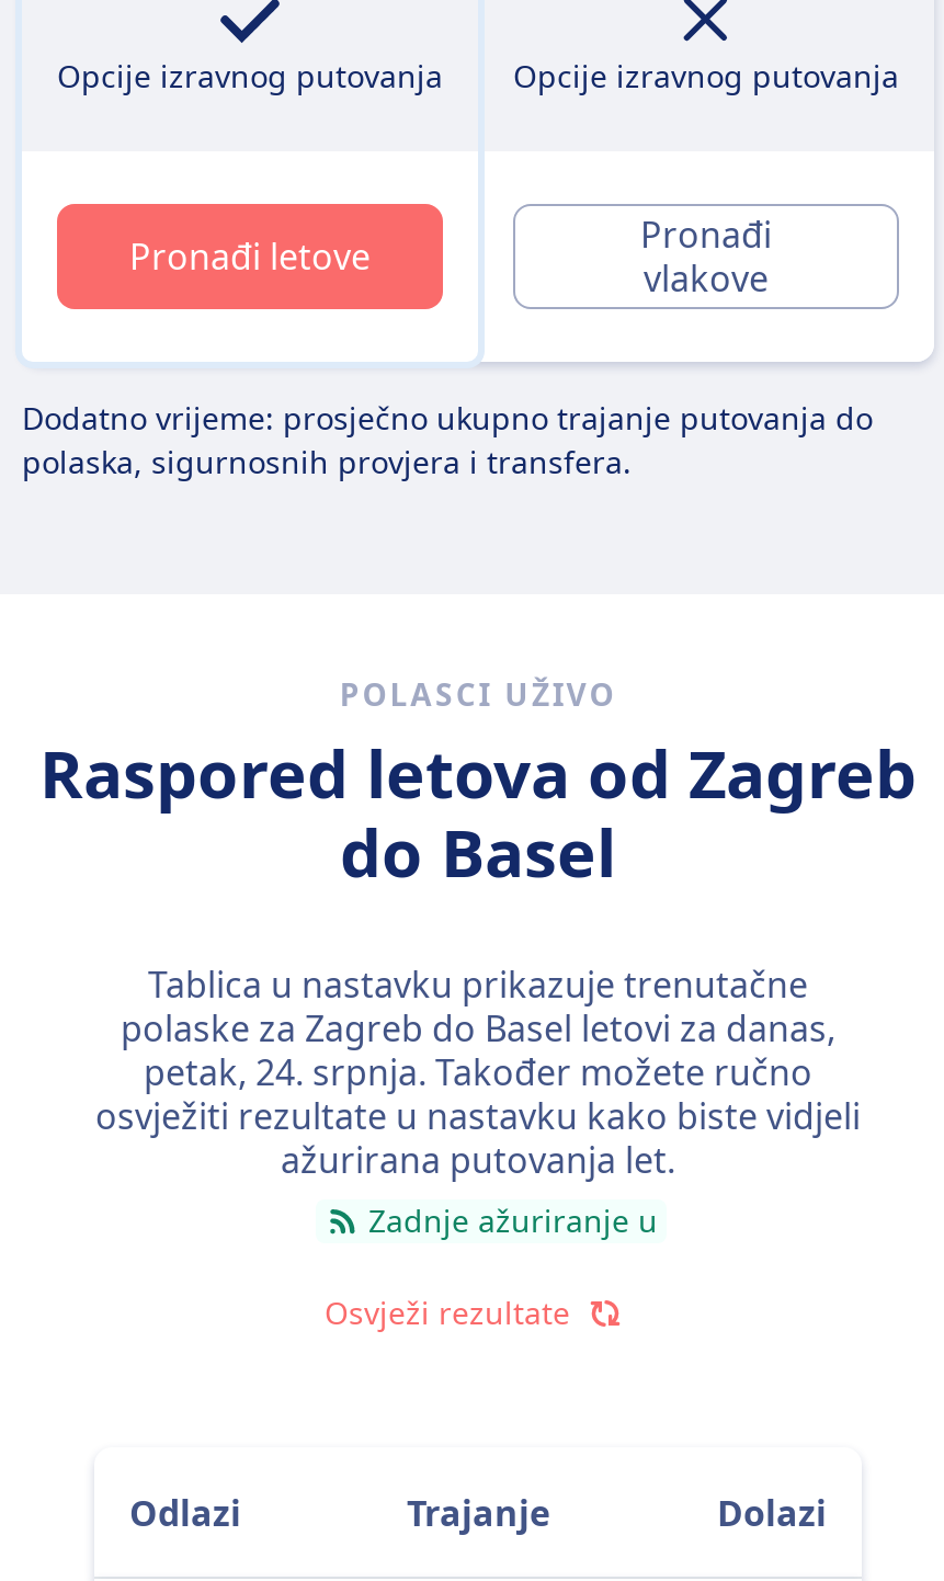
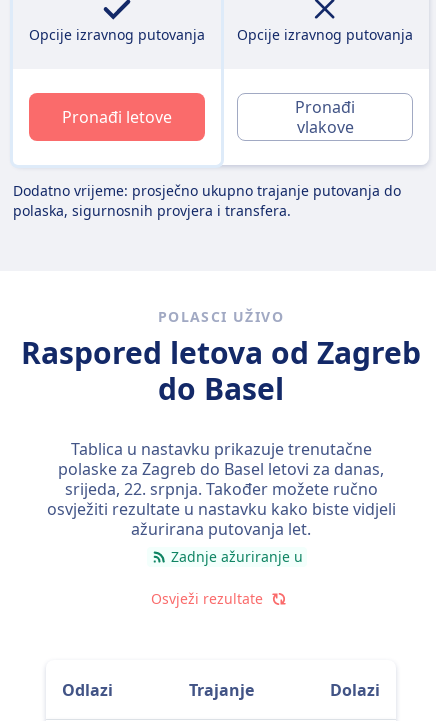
[144,1048,812,1096] petak, 24. srpnja. Također možete ručno -> [64,478,377,500] srijeda, 22. srpnja. Također možete ručno

